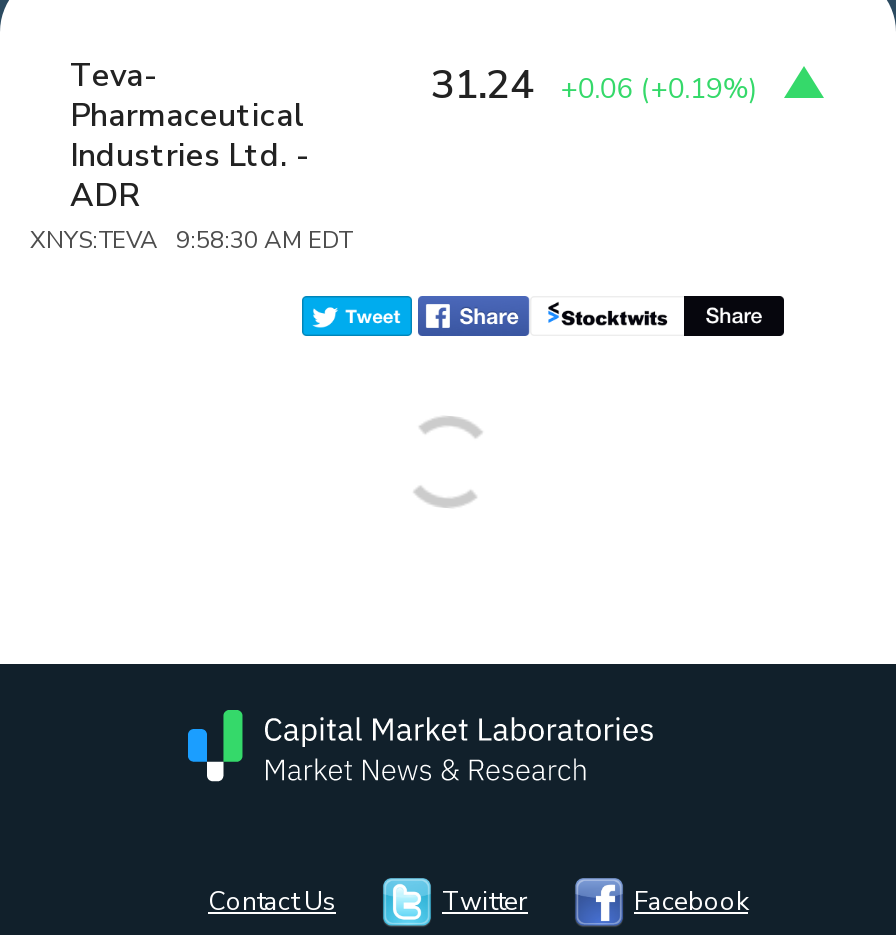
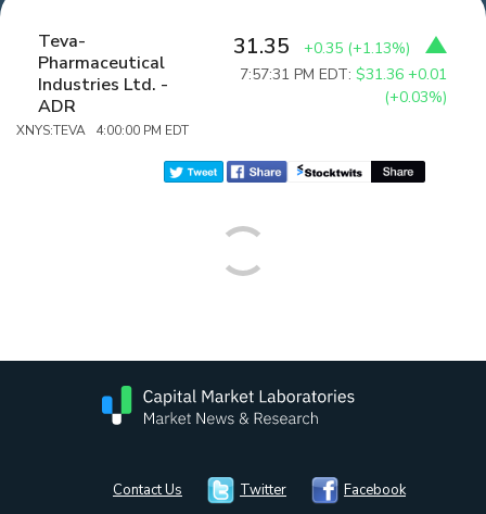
[430,58,764,112] 31.24 | +0.06 (+0.19%) -> [233,32,447,108] 31.35 | +0.35 (+1.13%) | 7:57:31 PM EDT: $31.36 +0.01 | (+0.03%)
[30,224,352,256] XNYS:TEVA 9:58:30 AM EDT -> [16,122,189,139] XNYS:TEVA 4:00:00 PM EDT

